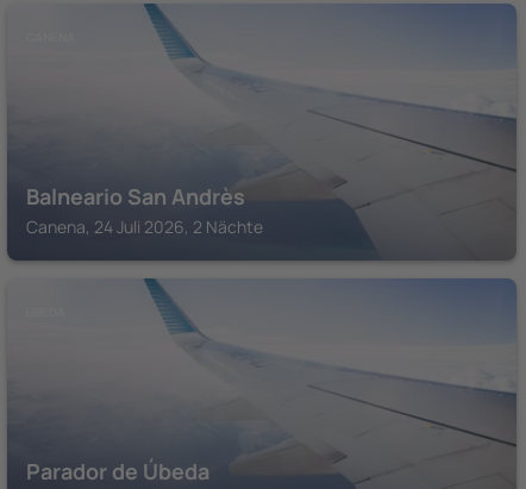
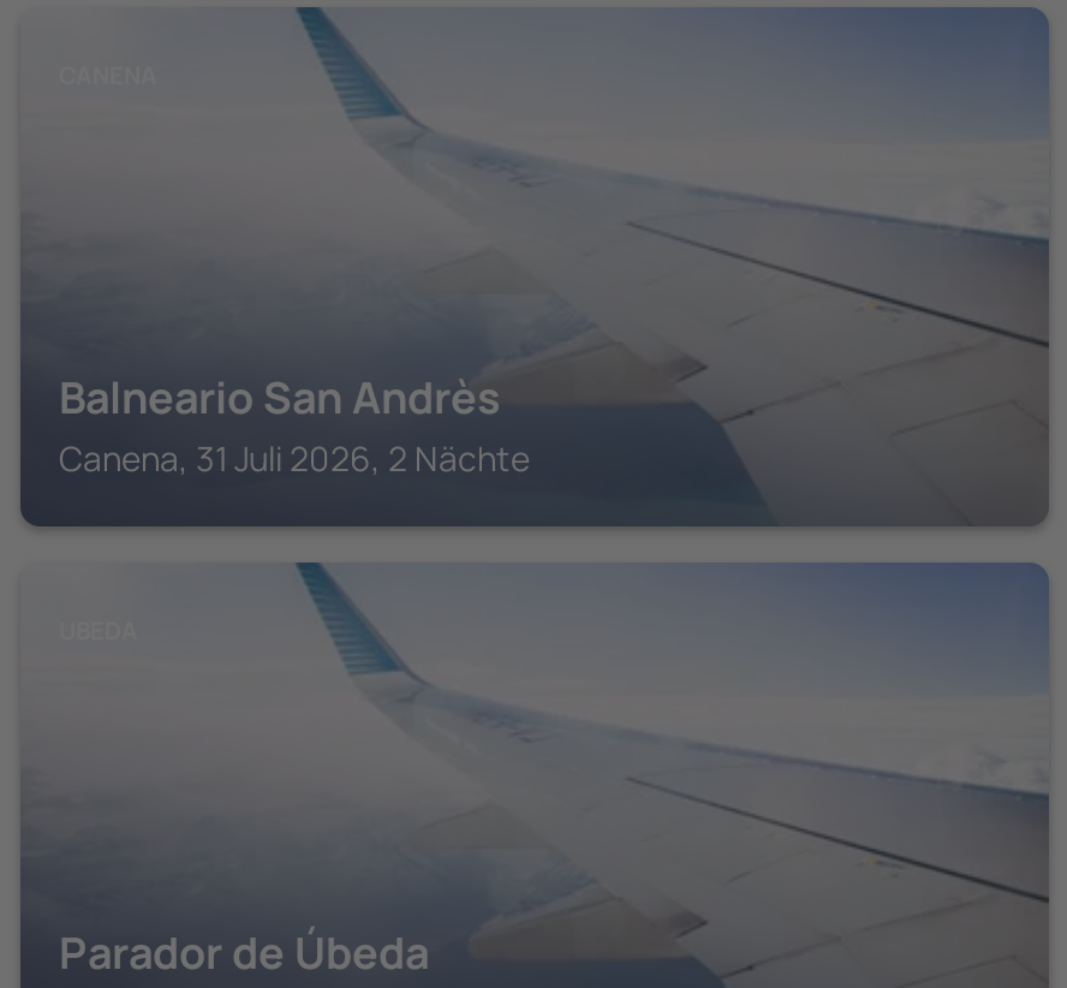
[26,215,263,238] Canena, 24 Juli 2026, 2 Nächte -> [59,435,530,481] Canena, 31 Juli 2026, 2 Nächte

